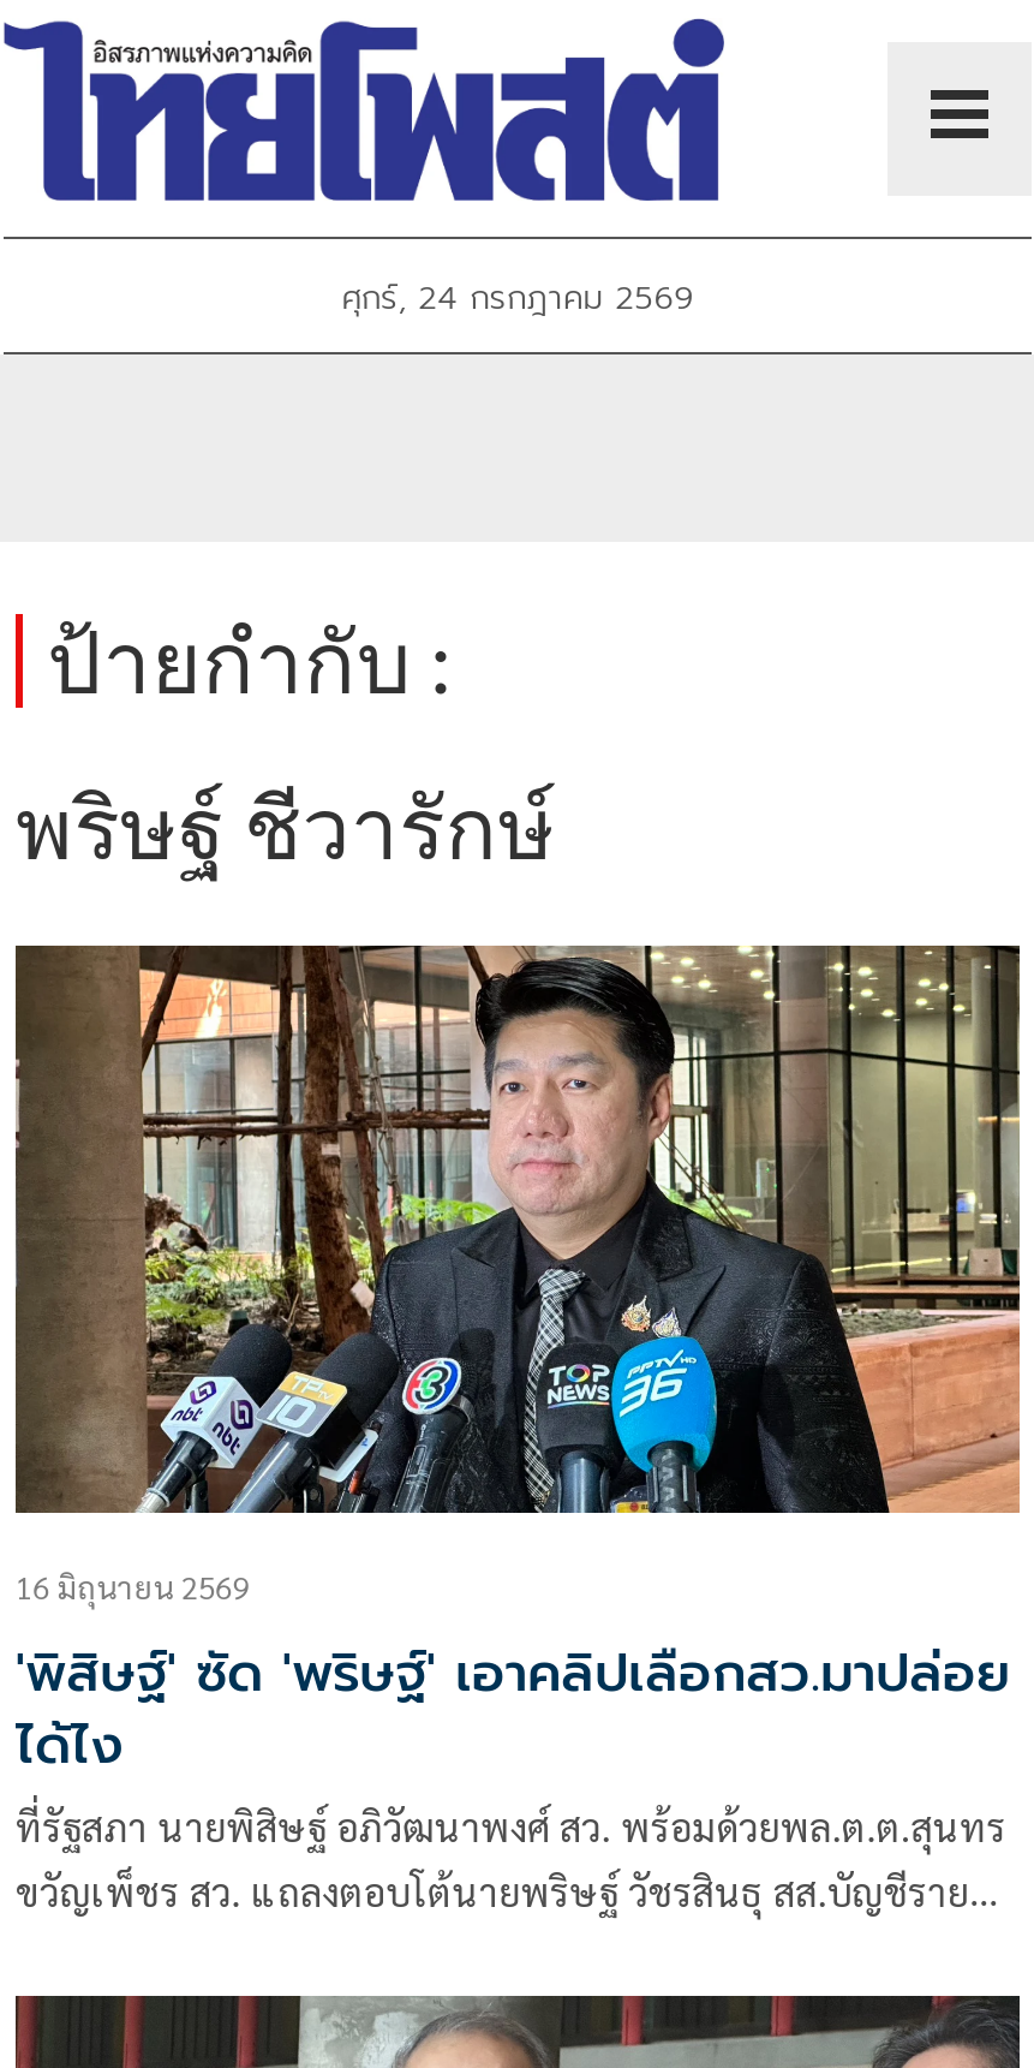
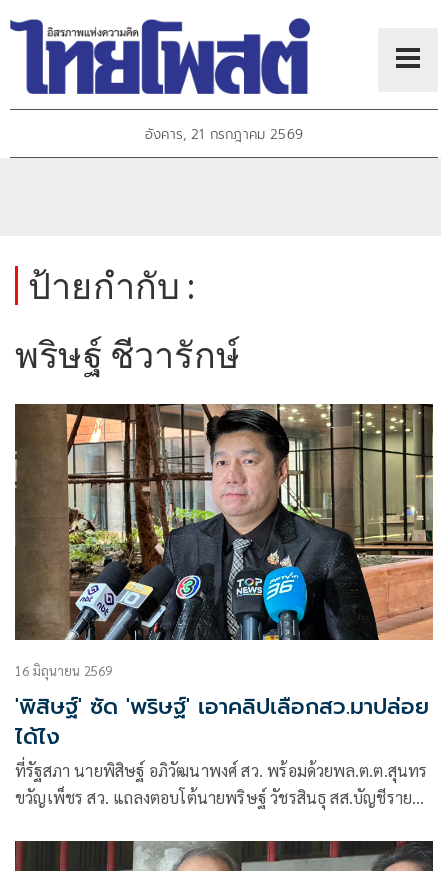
[342,274,694,324] ศุกร์, 24 กรกฎาคม 2569 -> [145,124,303,145] อังคาร, 21 กรกฎาคม 2569

